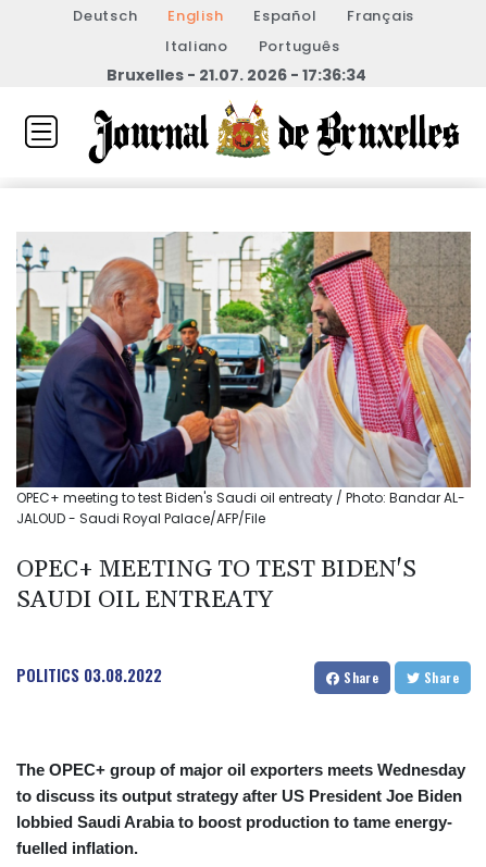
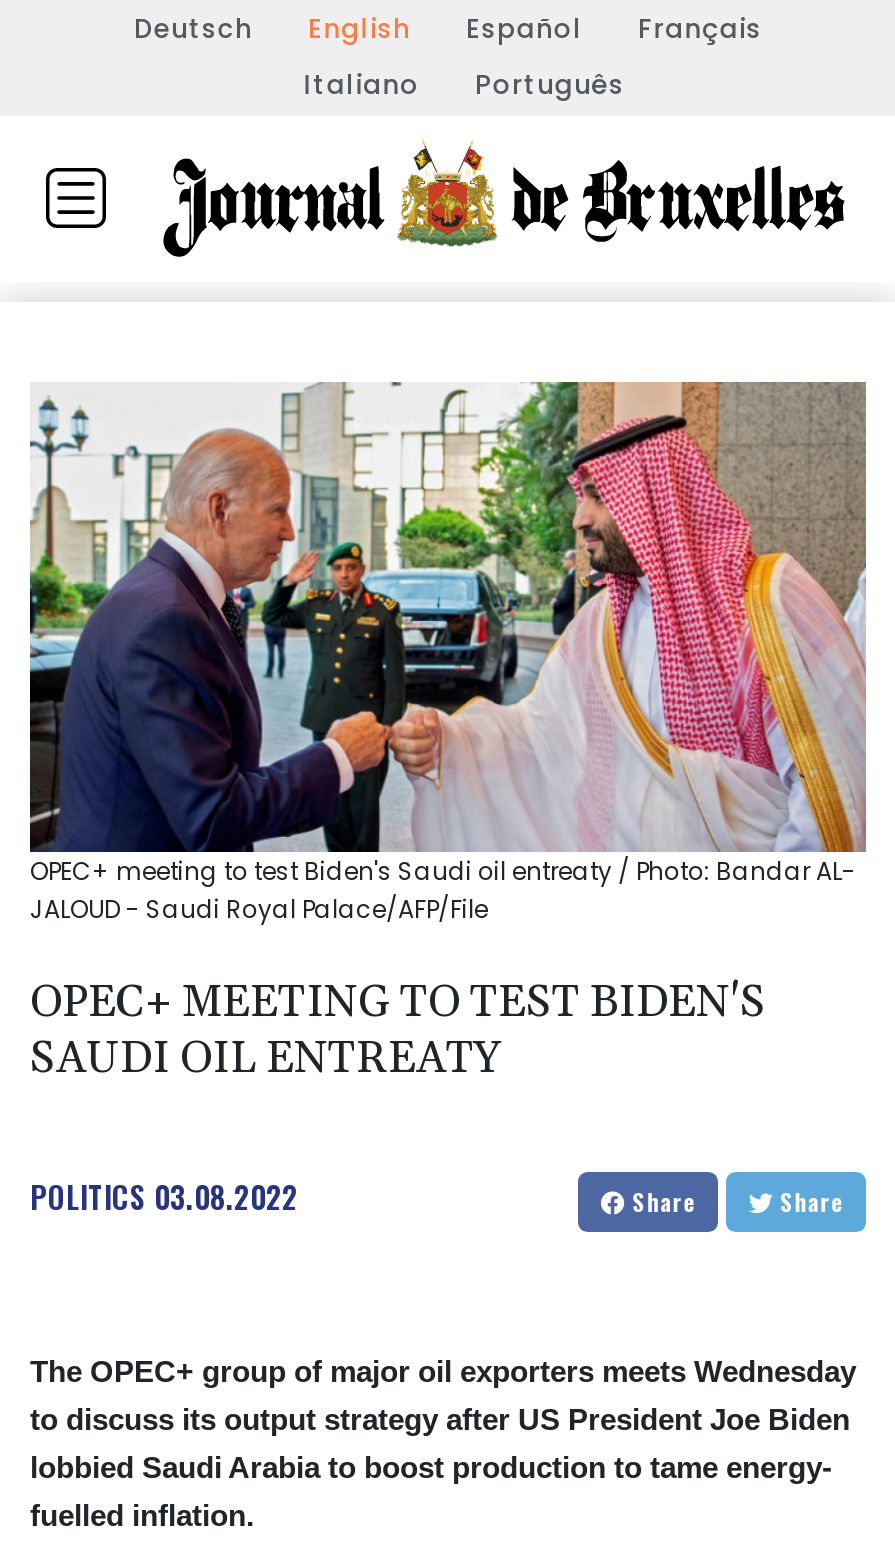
[106,64,366,86] Bruxelles - 21.07. 2026 - 17:36:34 -> none

